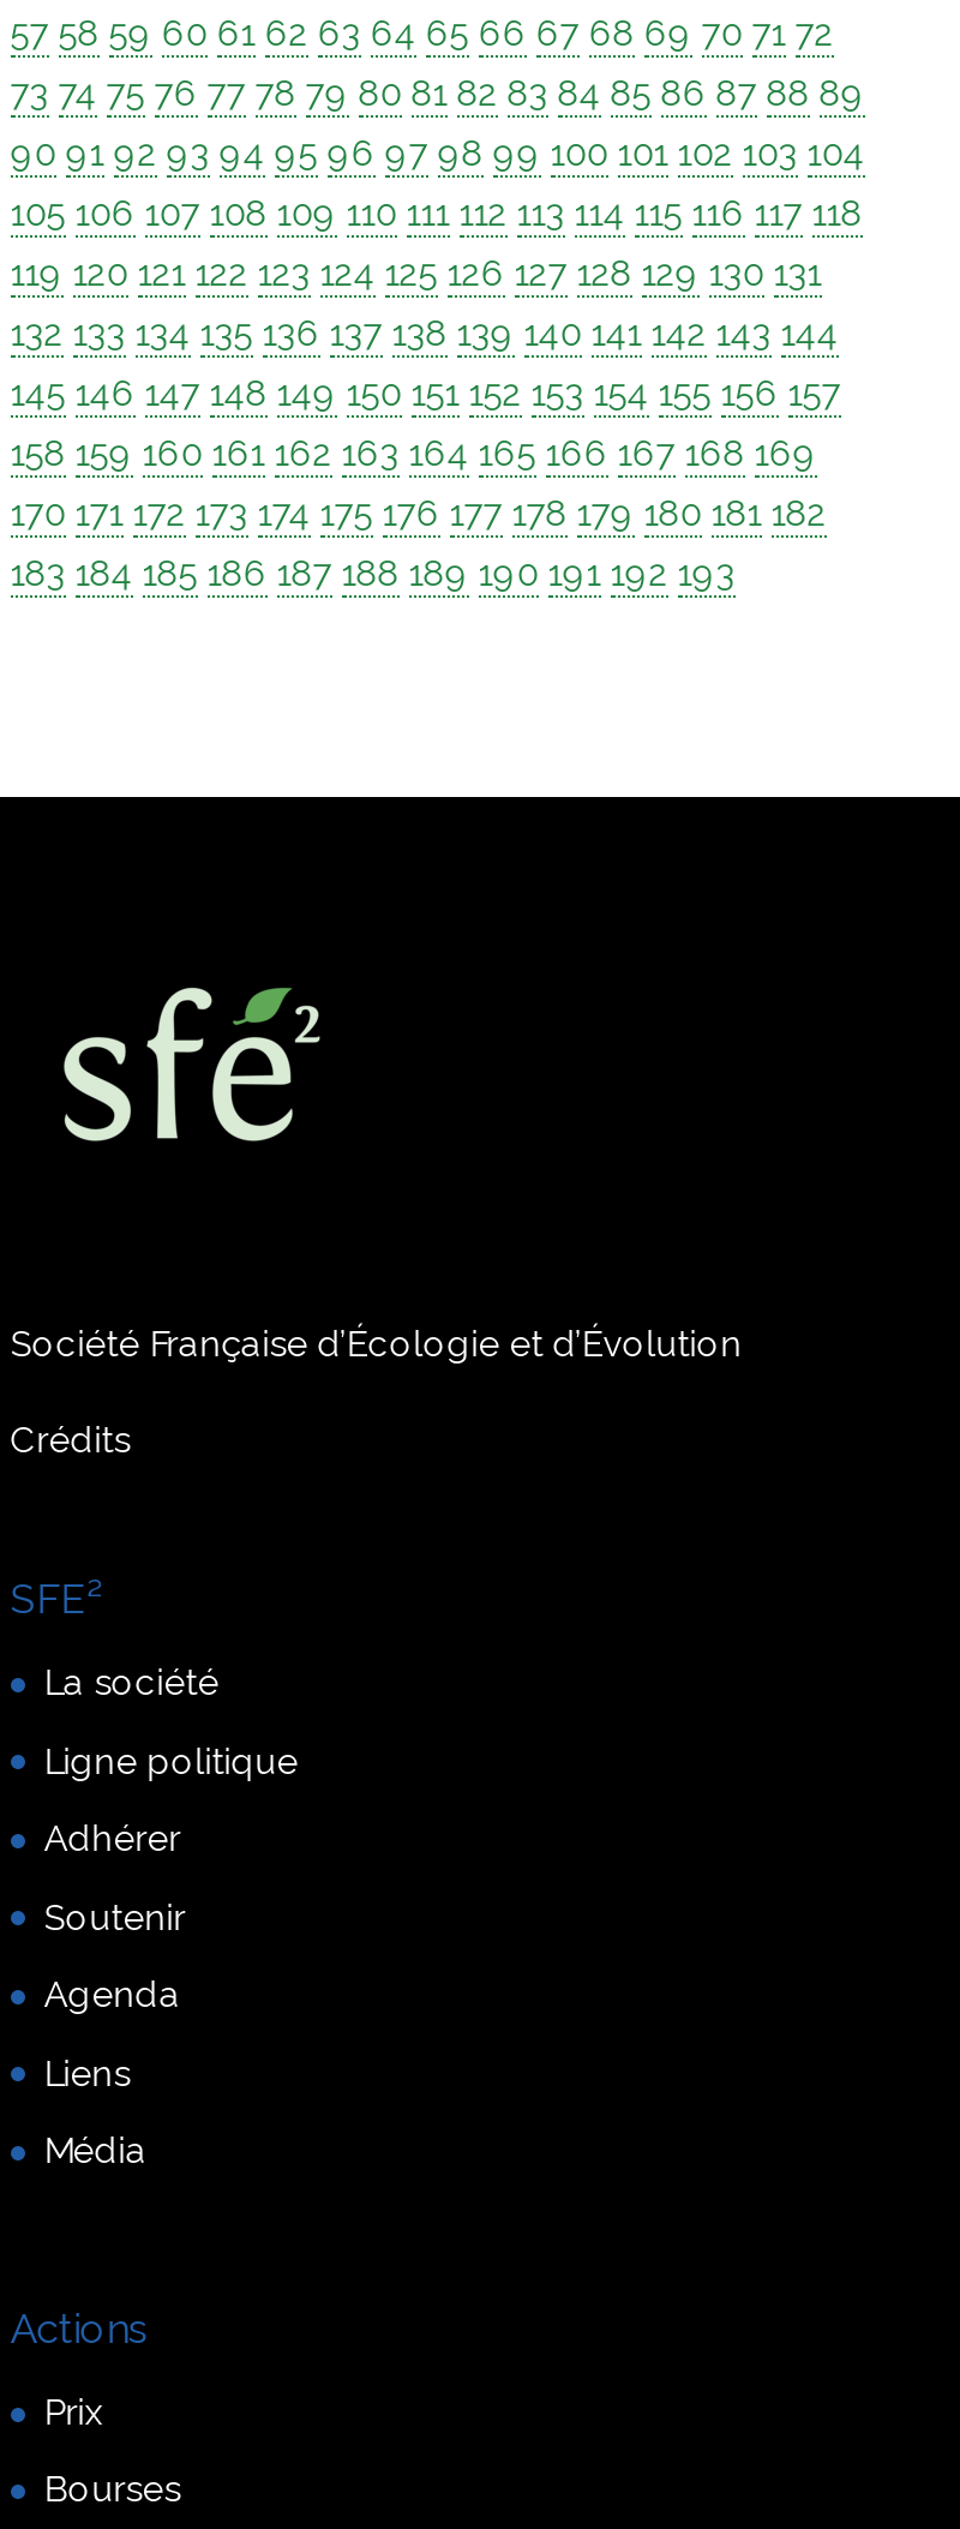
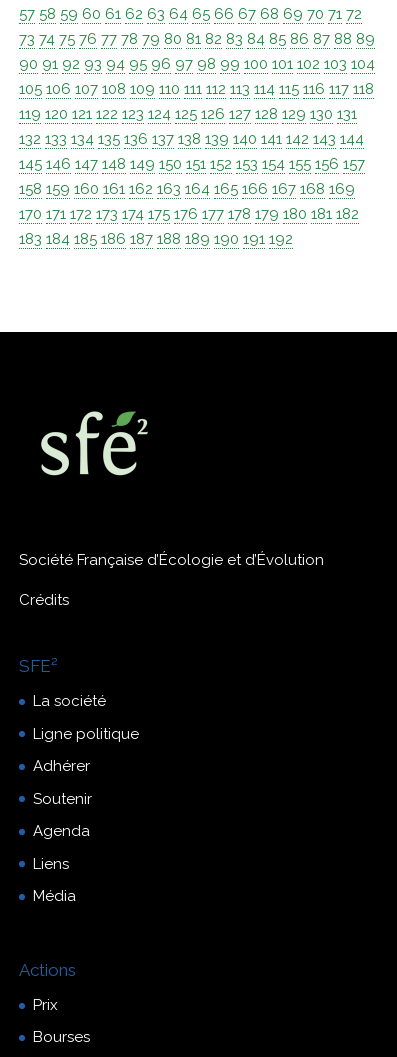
[10,552,735,595] 183 184 185 186 187 188 189 190 191 192 193 -> [19,230,293,248] 183 184 185 186 187 188 189 190 191 192

